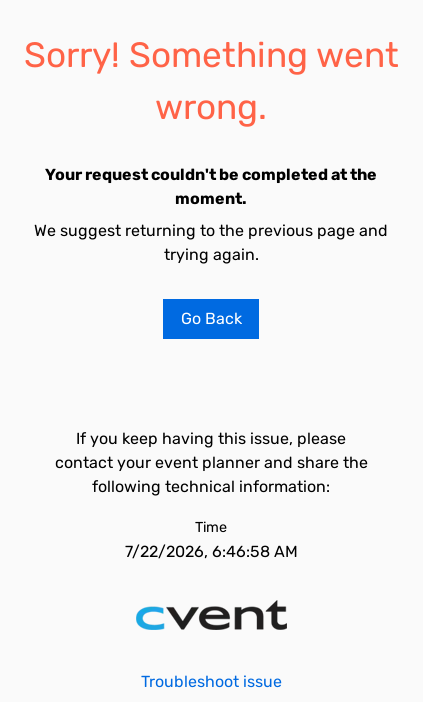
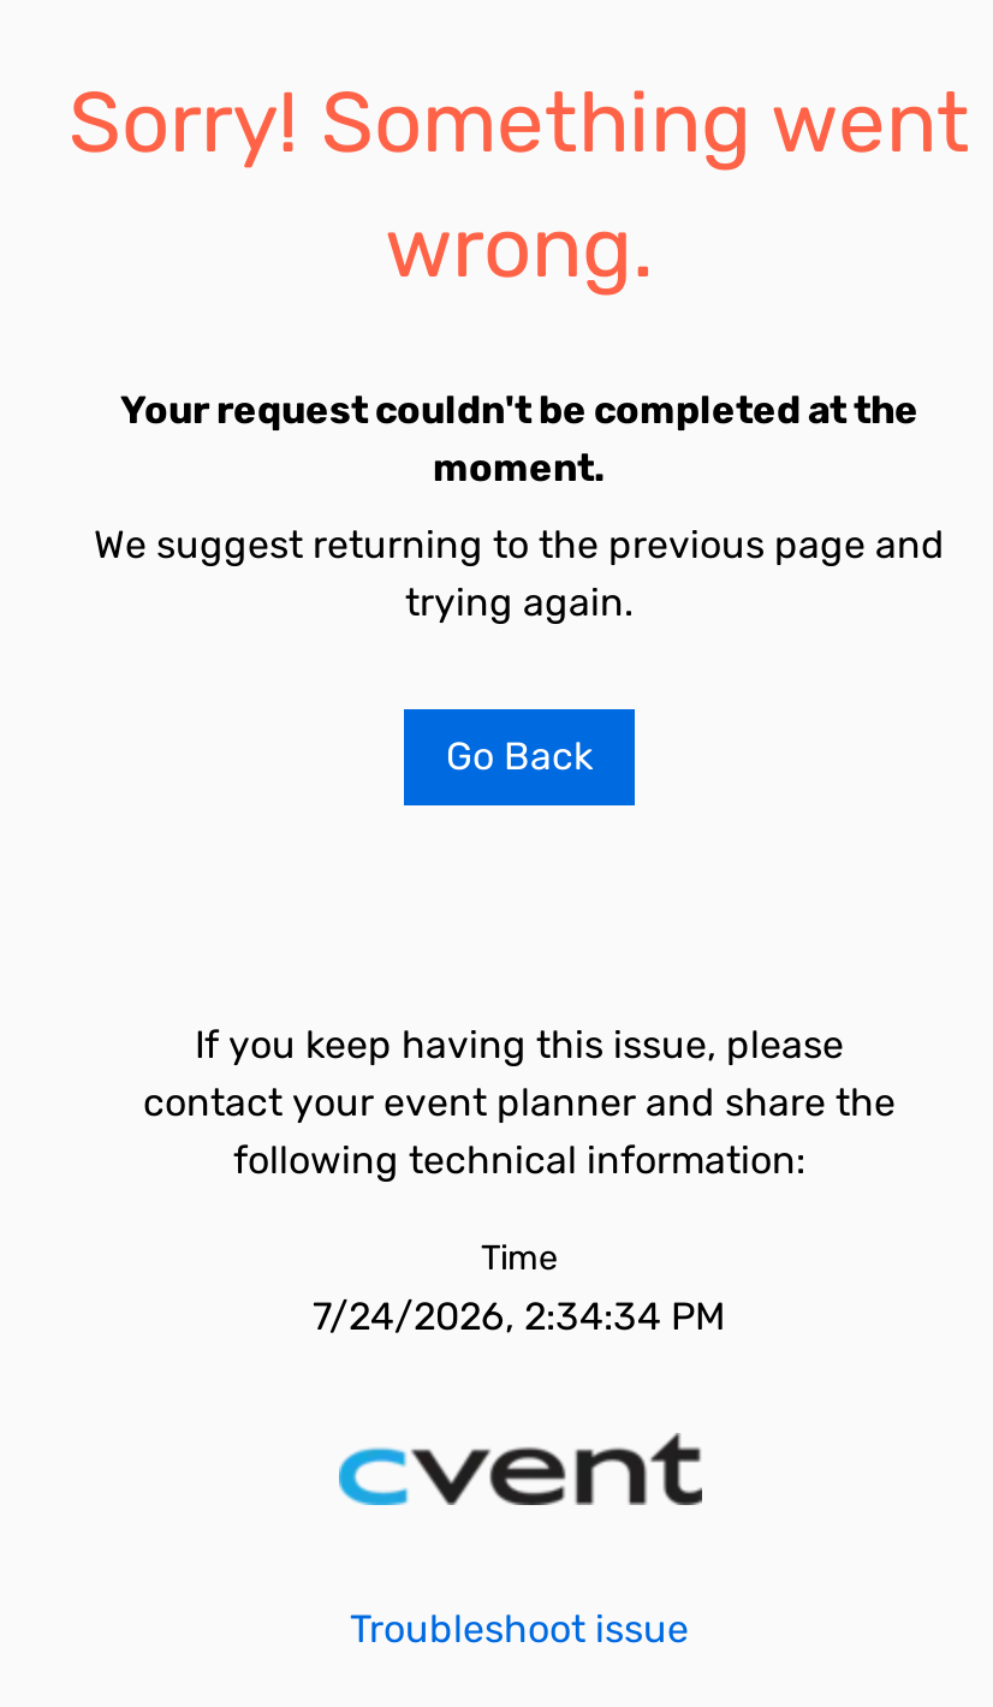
[124,542,297,561] 7/22/2026, 6:46:58 AM -> [313,1293,726,1339] 7/24/2026, 2:34:34 PM

